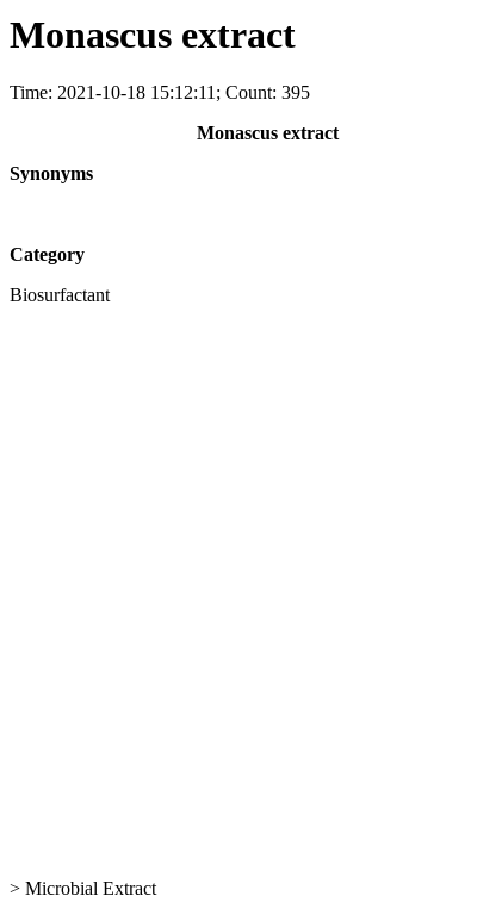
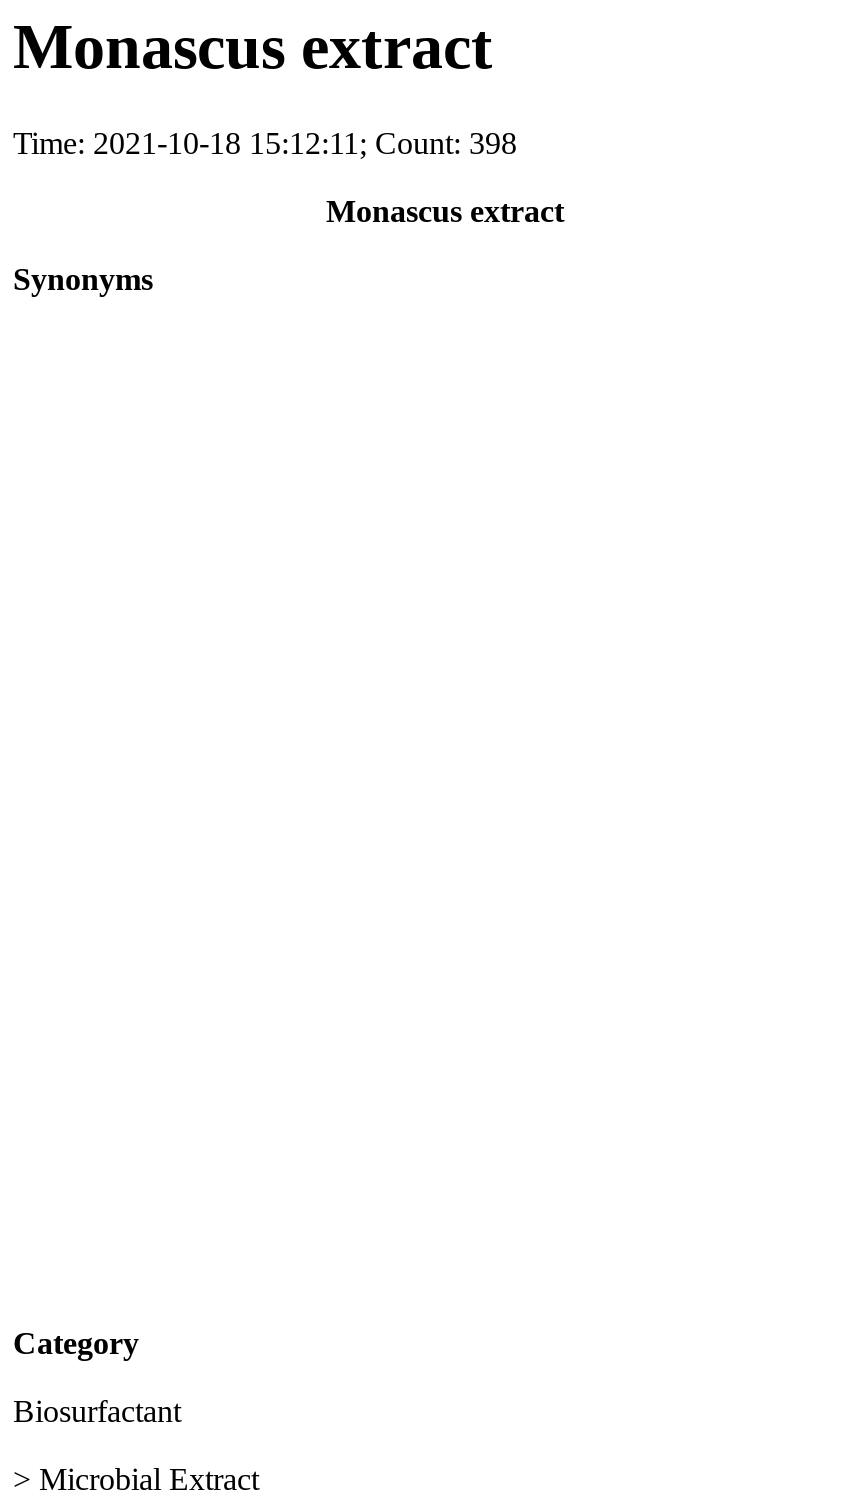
[10,82,310,102] Time: 2021-10-18 15:12:11; Count: 395 -> [13,126,517,160] Time: 2021-10-18 15:12:11; Count: 398
moved [10,244,110,305] -> [13,1326,181,1428]: Category | Biosurfactant

